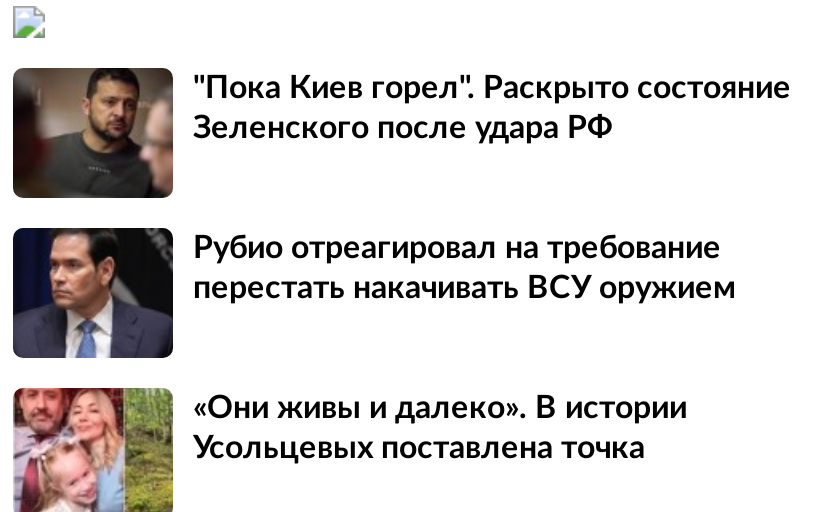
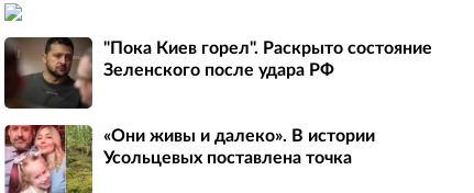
[13,228,735,360] [image] | Рубио отреагировал на требование | перестать накачивать ВСУ оружием -> none

